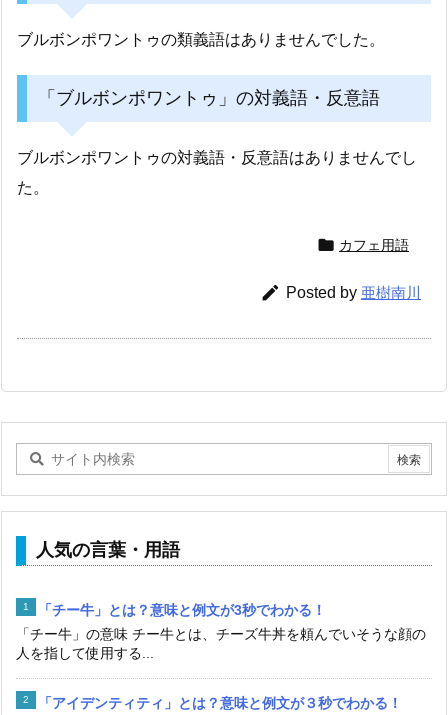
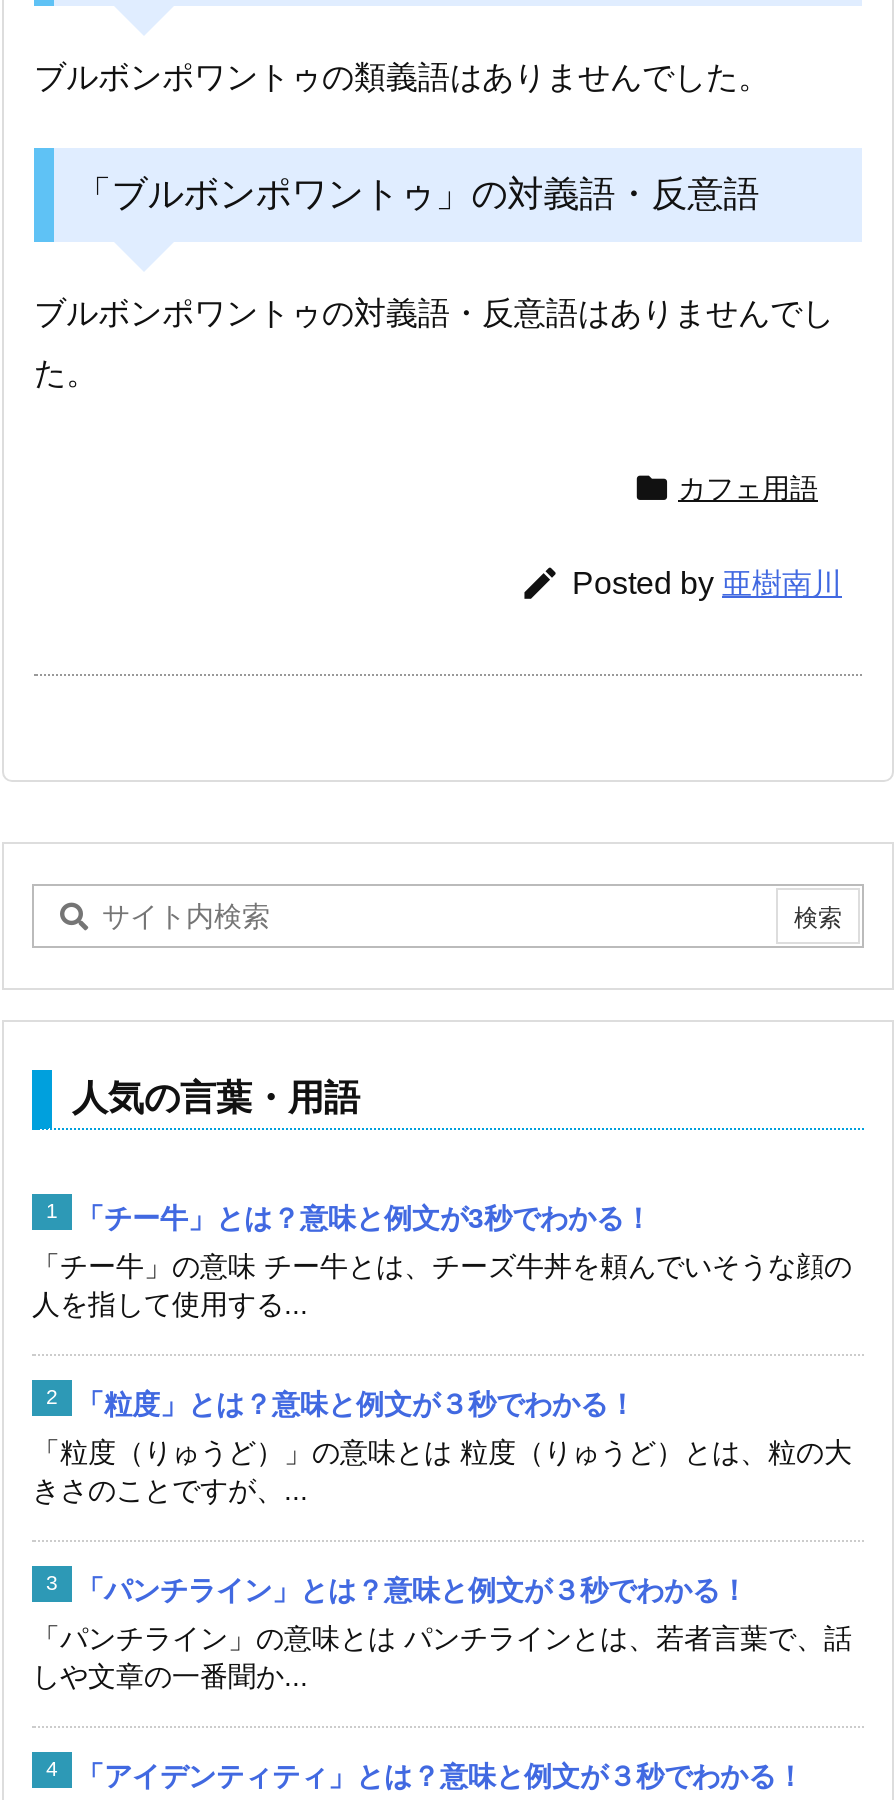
none -> [32,1389,852,1693] 「粒度」とは？意味と例文が３秒でわかる！ | 「粒度（りゅうど）」の意味とは 粒度（りゅうど）とは、粒の大 | きさのことですが、... | 「パンチライン」とは？意味と例文が３秒でわかる！ | 「パンチライン」の意味とは パンチラインとは、若者言葉で、話 | しや文章の一番聞か...

